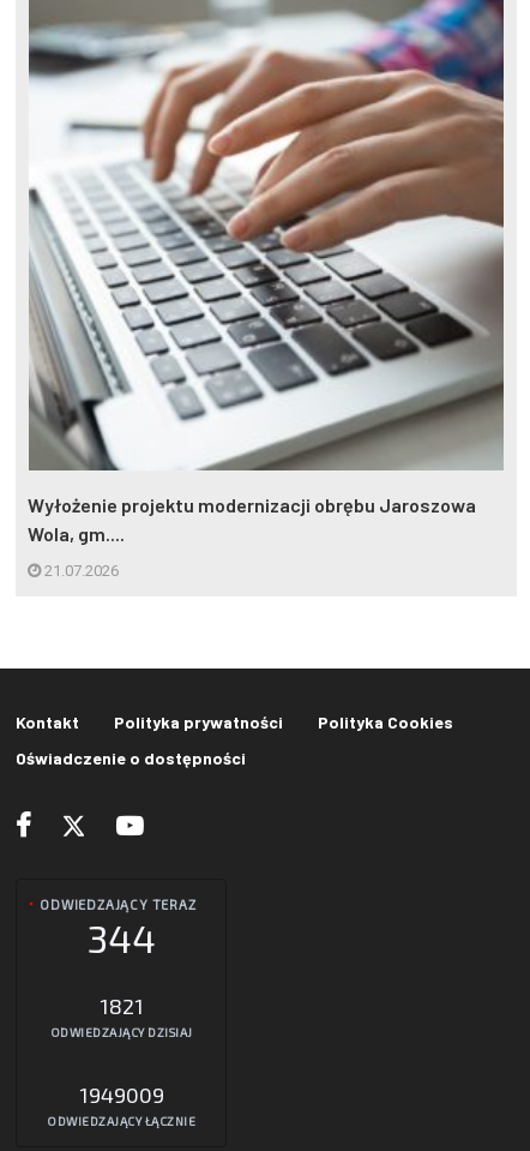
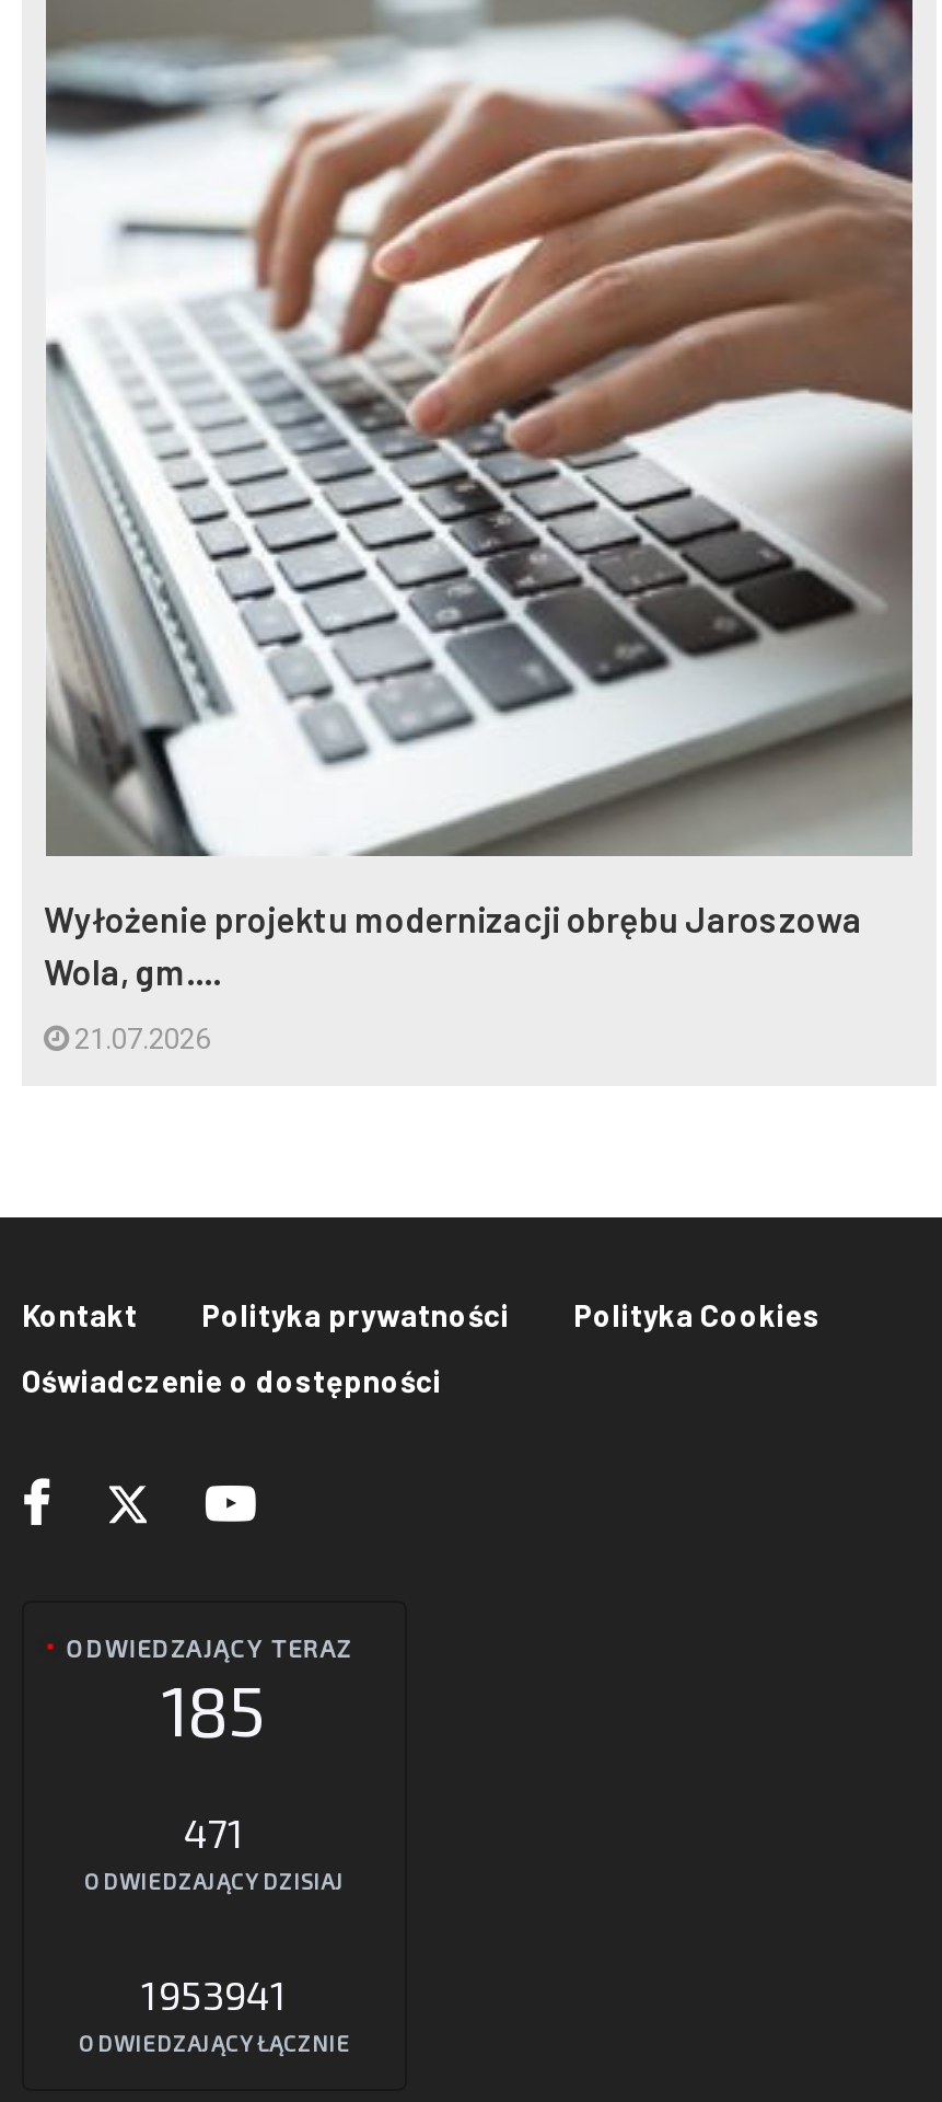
[87,915,155,960] 344 -> [161,1667,268,1750] 185
[99,993,143,1019] 1821 -> [184,1809,245,1857] 471
[79,1081,164,1108] 1949009 -> [141,1971,288,2019] 1953941

